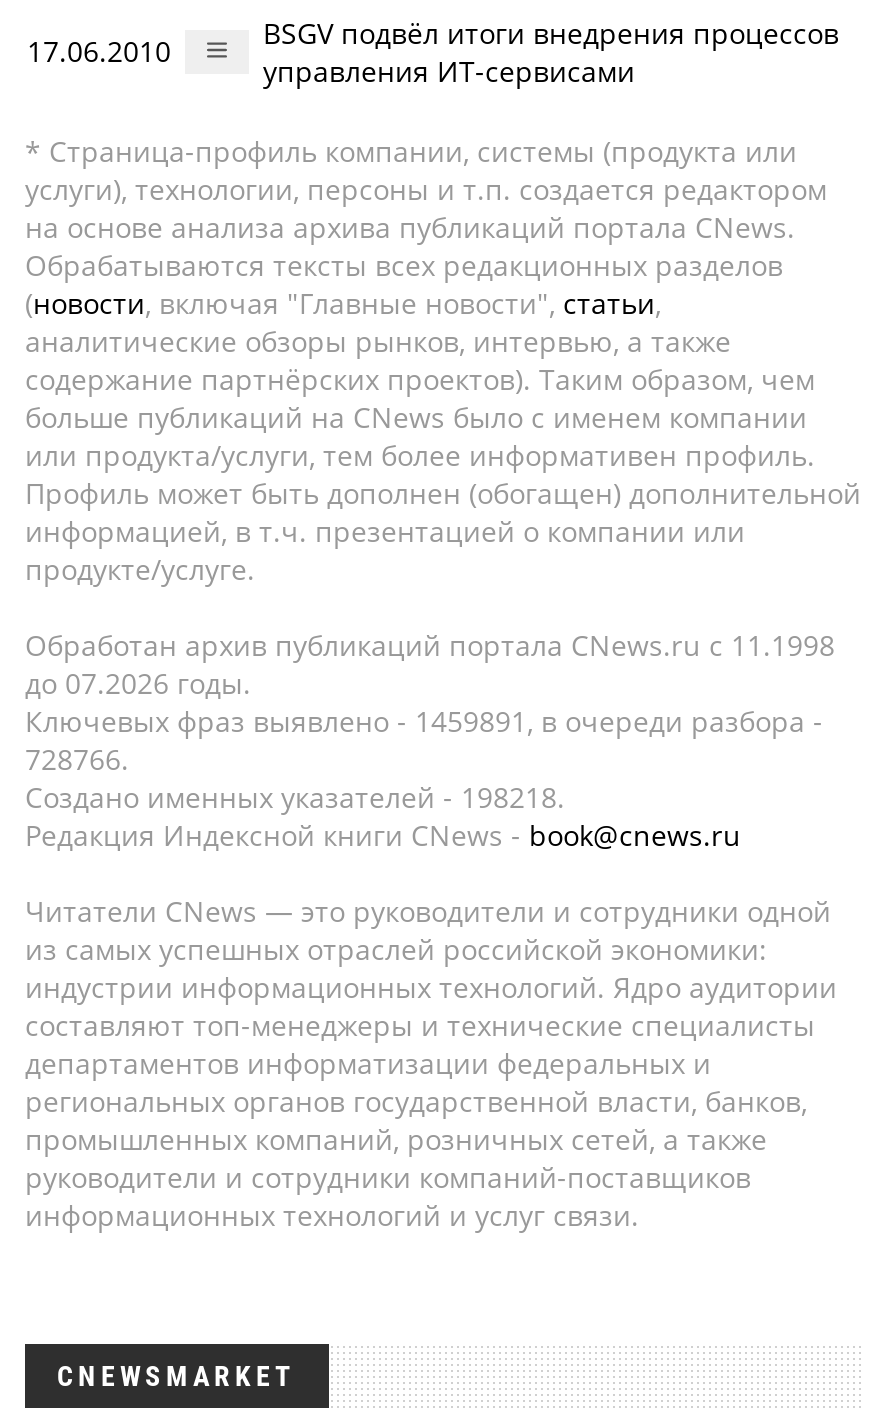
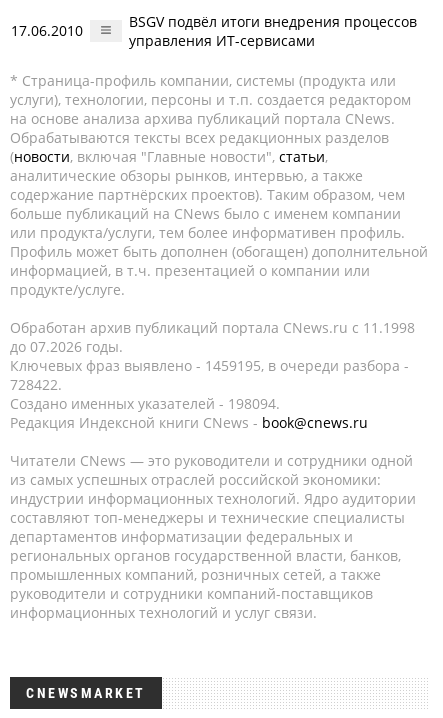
[25,702,823,740] Ключевых фраз выявлено - 1459891, в очереди разбора - -> [10,356,409,375] Ключевых фраз выявлено - 1459195, в очереди разбора -
[25,740,129,778] 728766. -> [10,375,62,394] 728422.
[25,778,565,816] Создано именных указателей - 198218. -> [10,394,280,413] Создано именных указателей - 198094.

